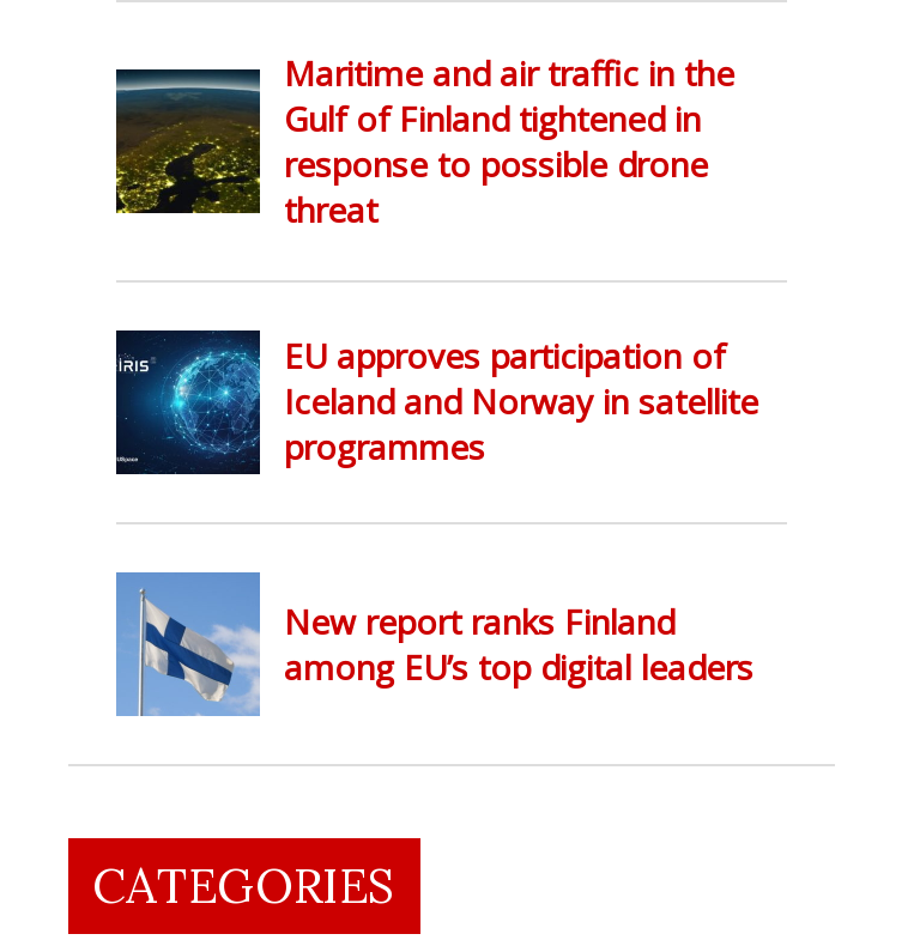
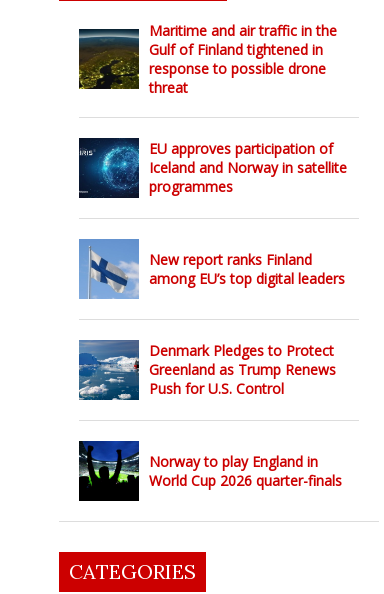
none -> [78,339,336,401] [image] | Denmark Pledges to Protect | Greenland as Trump Renews | Push for U.S. Control
none -> [78,440,342,502] [image] | Norway to play England in | World Cup 2026 quarter-finals

